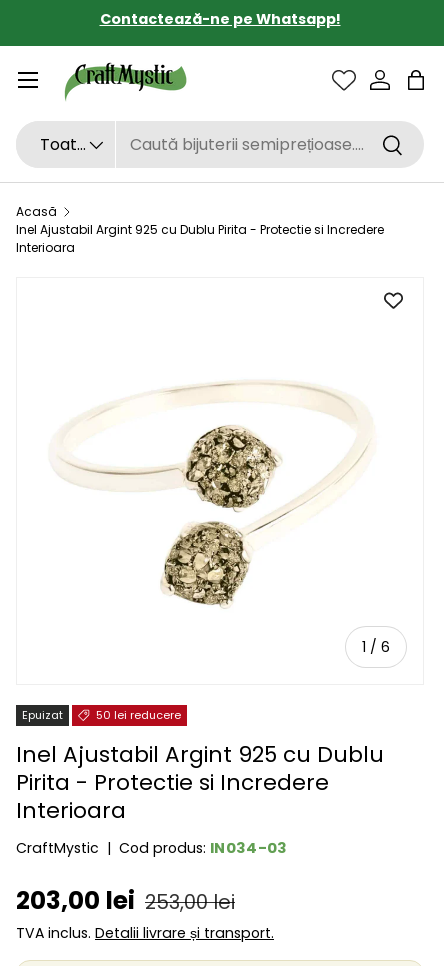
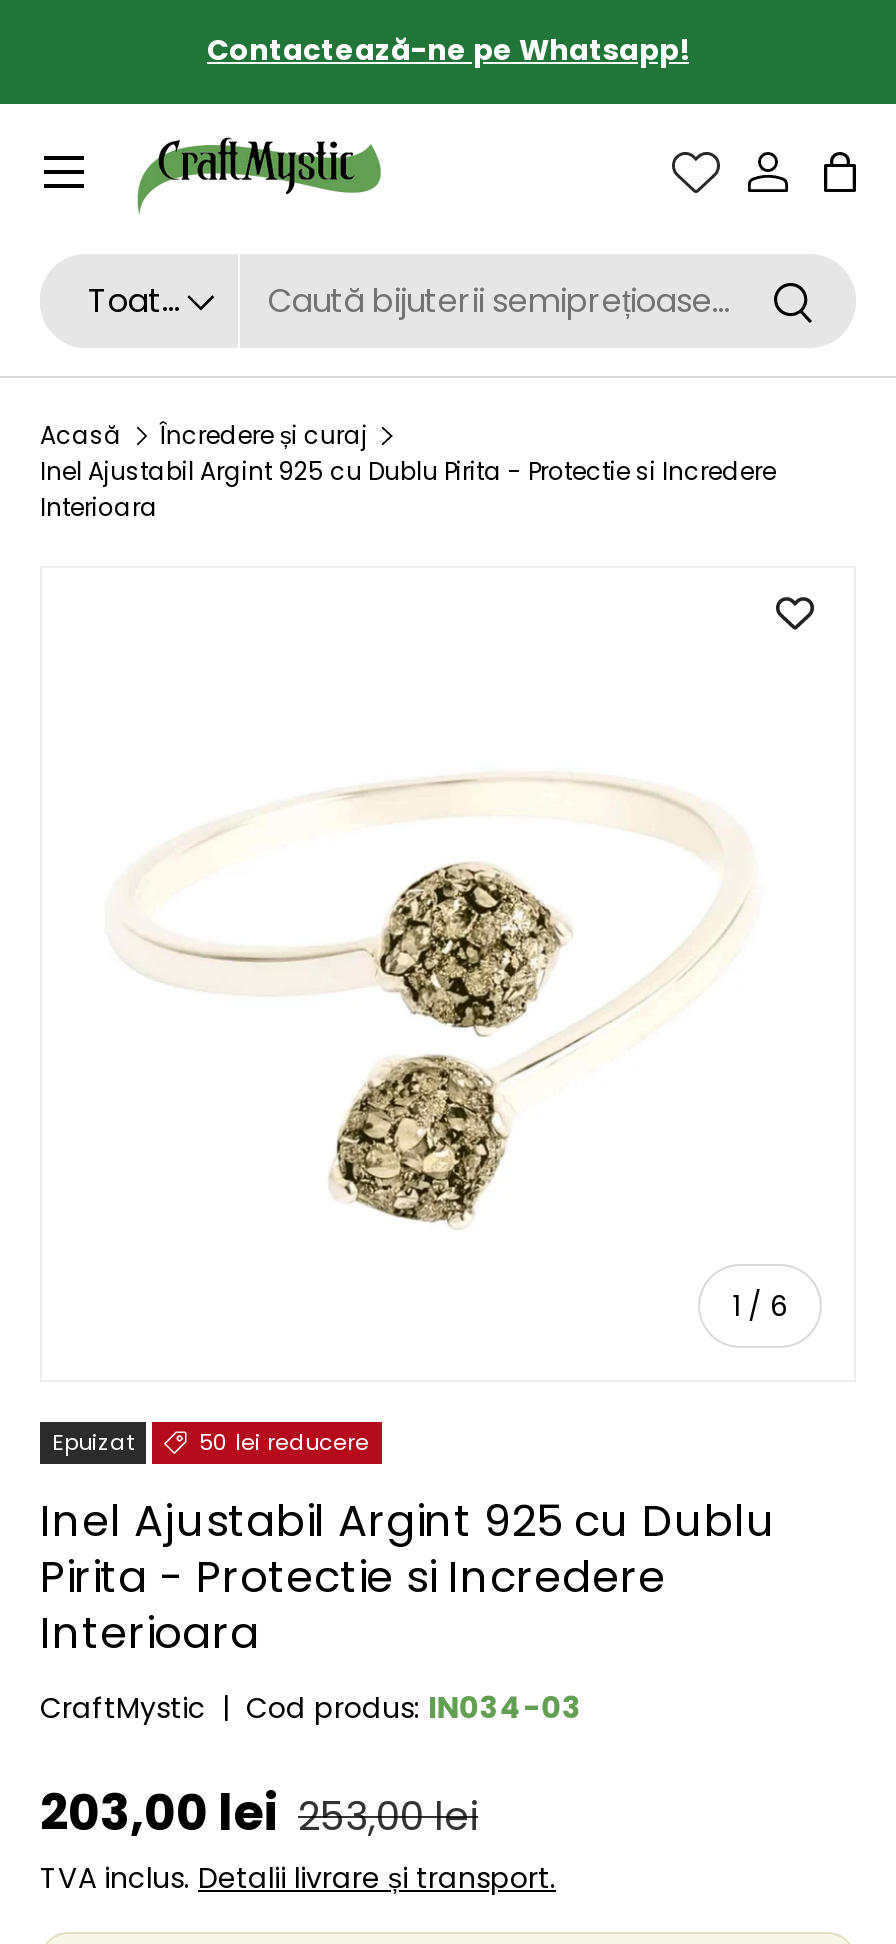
none -> [160,418,368,452] Încredere și curaj

